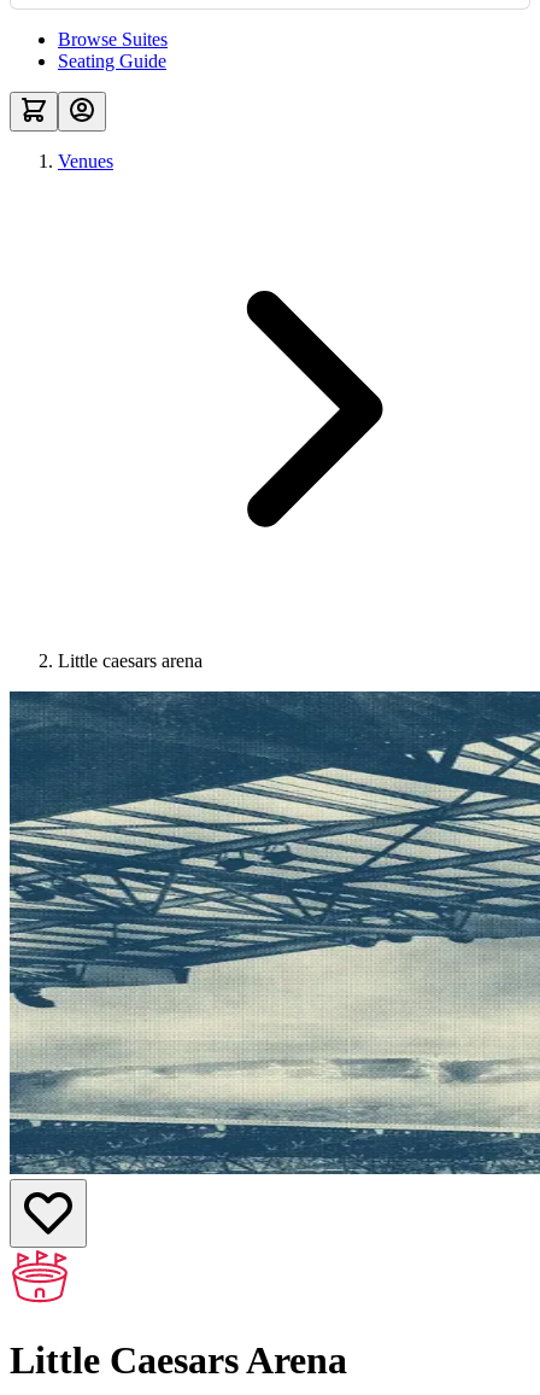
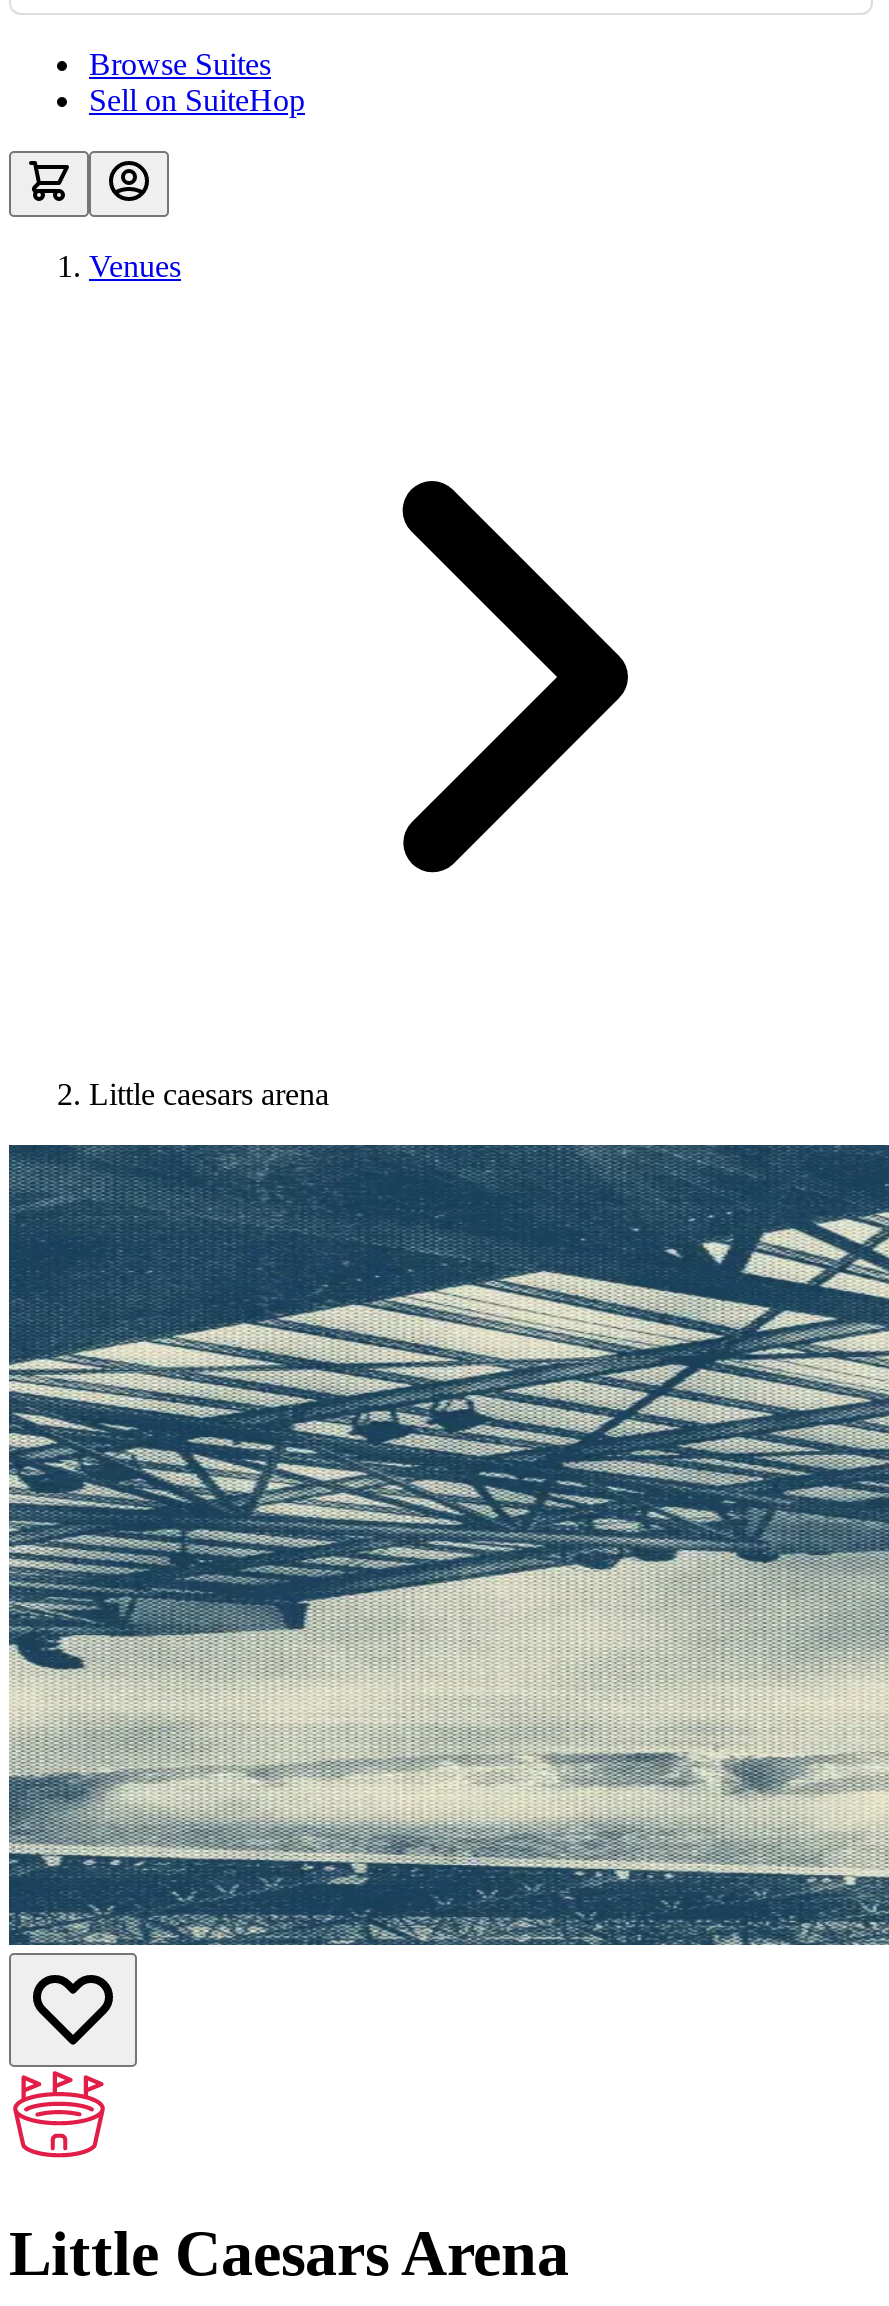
[58,51,166,71] Seating Guide -> [89,83,305,117] Sell on SuiteHop

